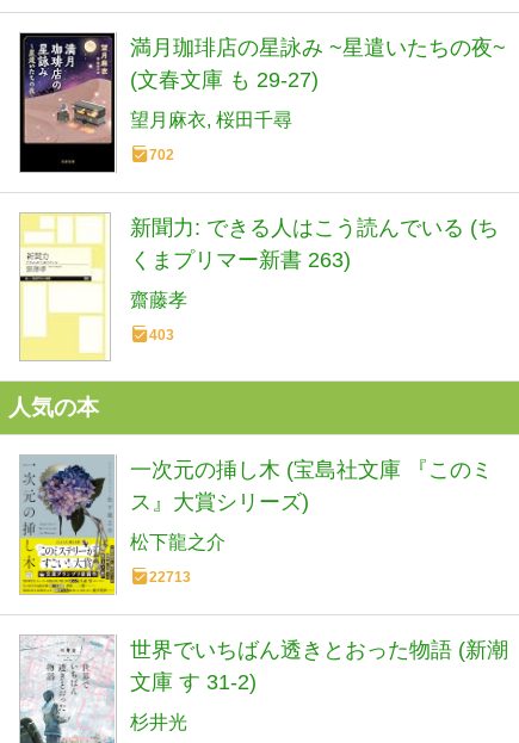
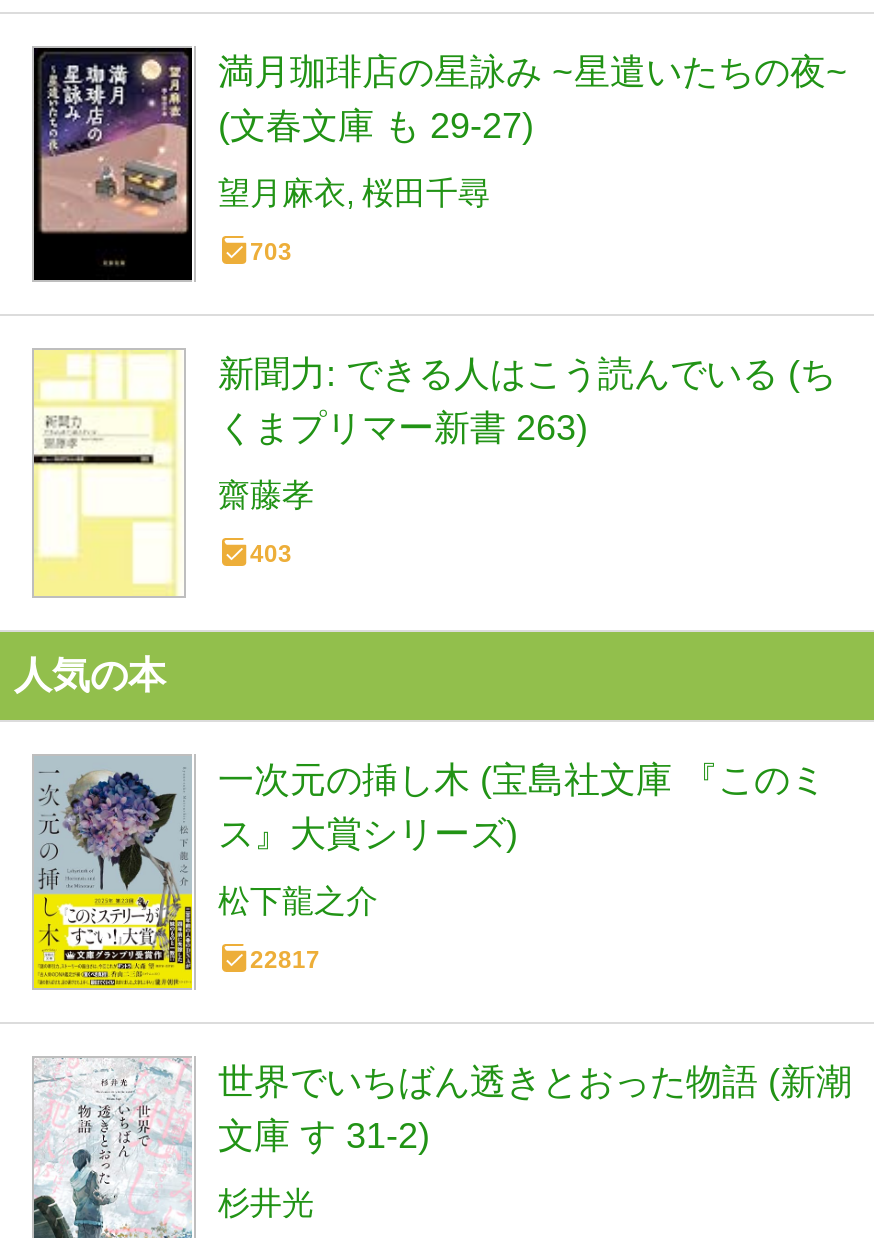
[149,147,174,164] 702 -> [250,239,292,267] 703
[149,569,191,586] 22713 -> [250,947,320,975] 22817

